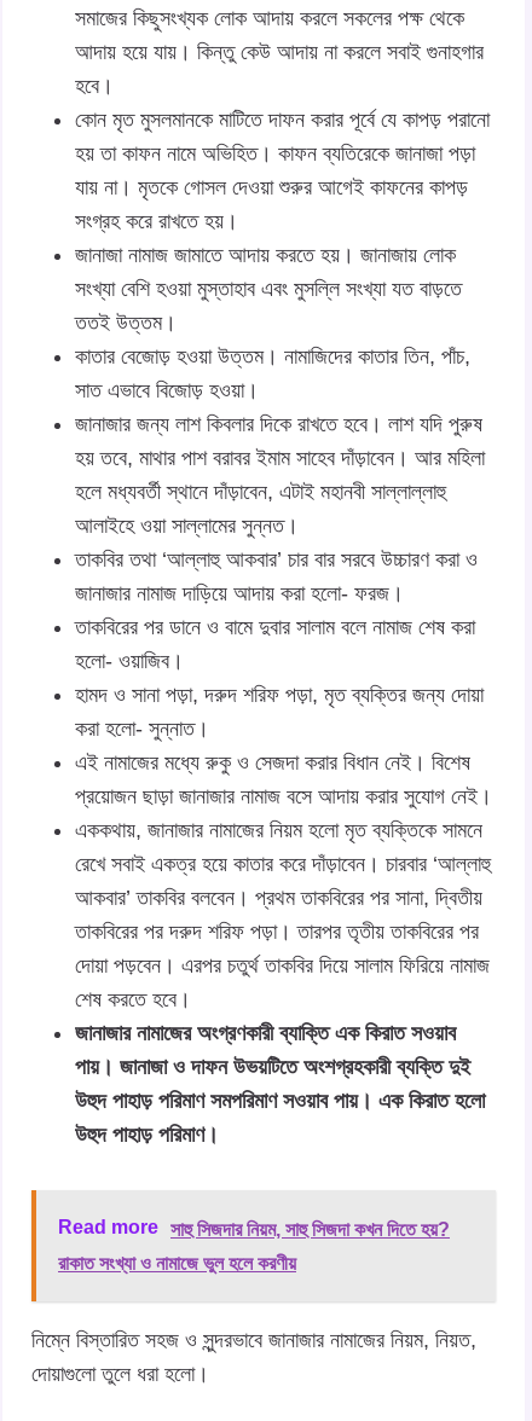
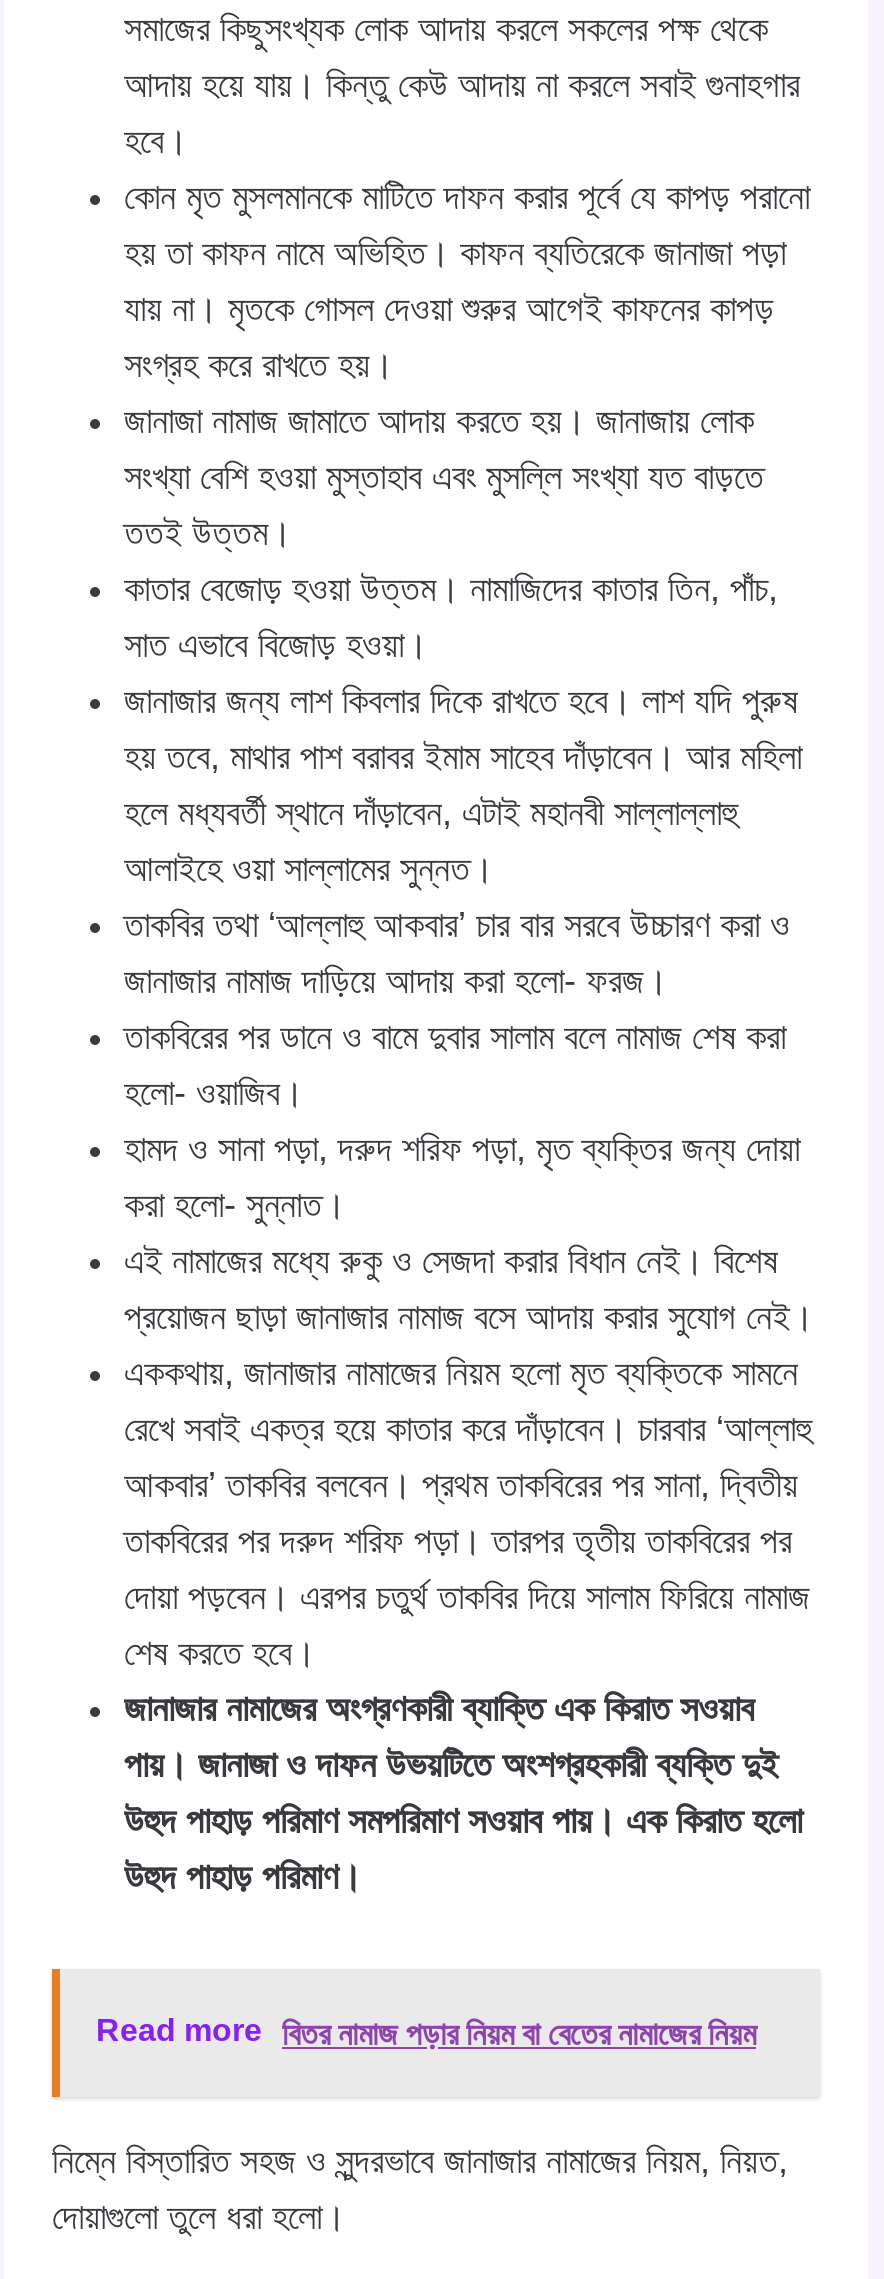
[58,1217,450,1274] Read more সাহু সিজদার নিয়ম, সাহু সিজদা কখন দিতে হয়? | রাকাত সংখ্যা ও নামাজে ভুল হলে করণীয় -> [96,2013,756,2051] Read more বিতর নামাজ পড়ার নিয়ম বা বেতের নামাজের নিয়ম

